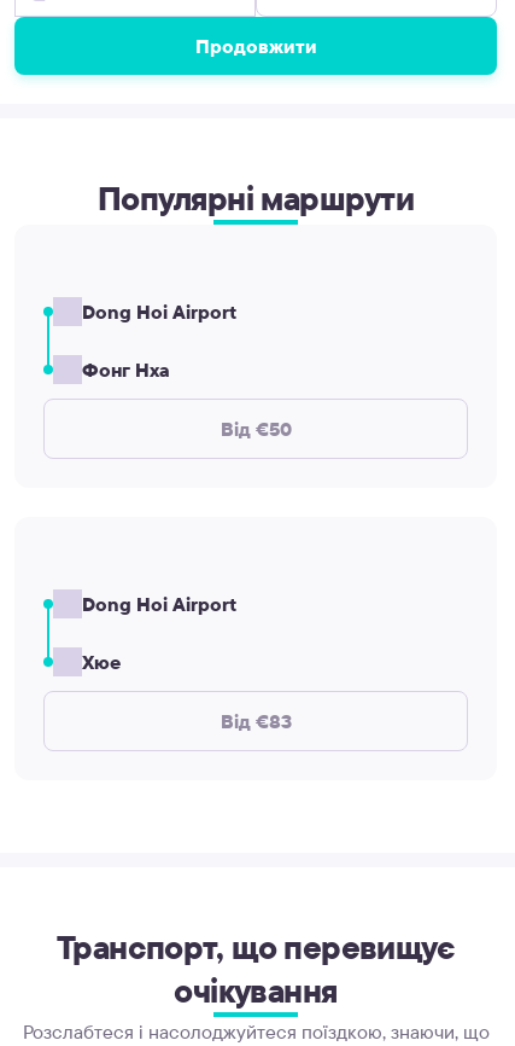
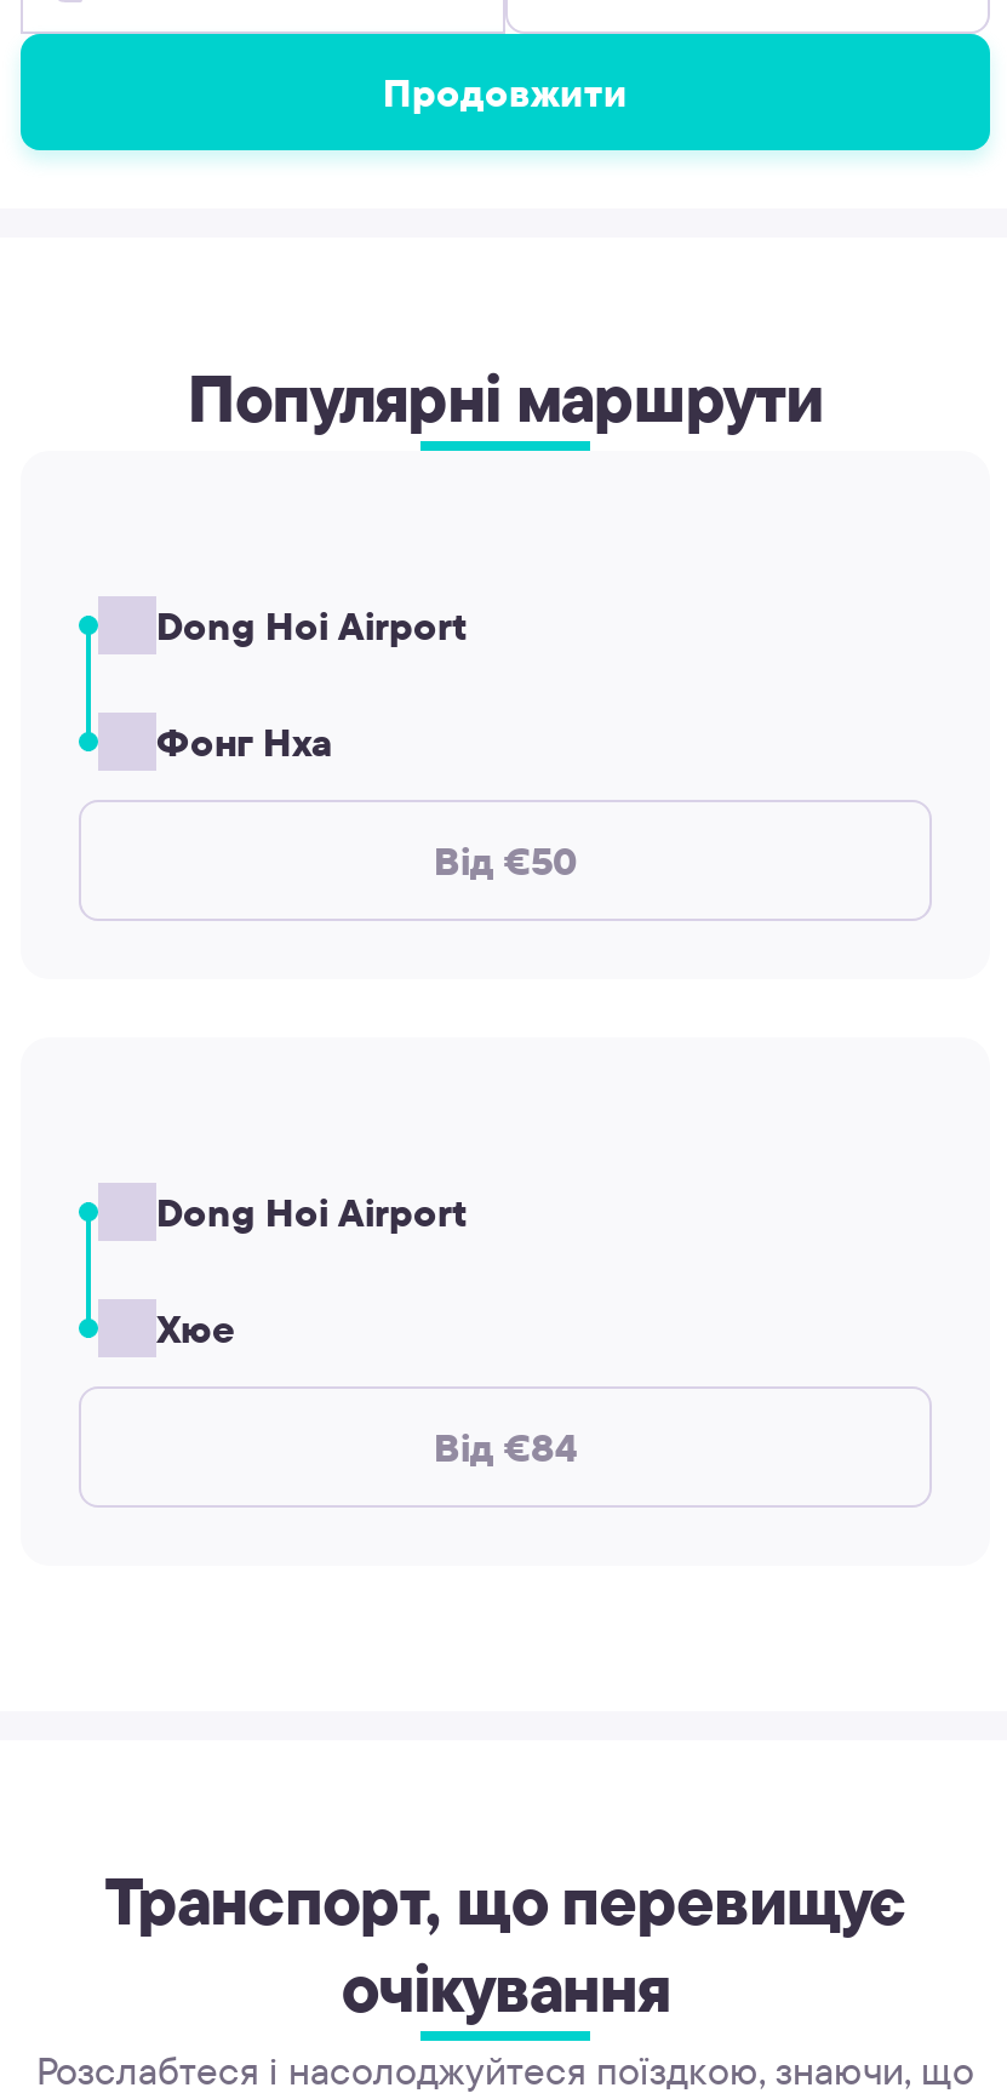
[220,709,291,733] Від €83 -> [434,1423,577,1471] Від €84

